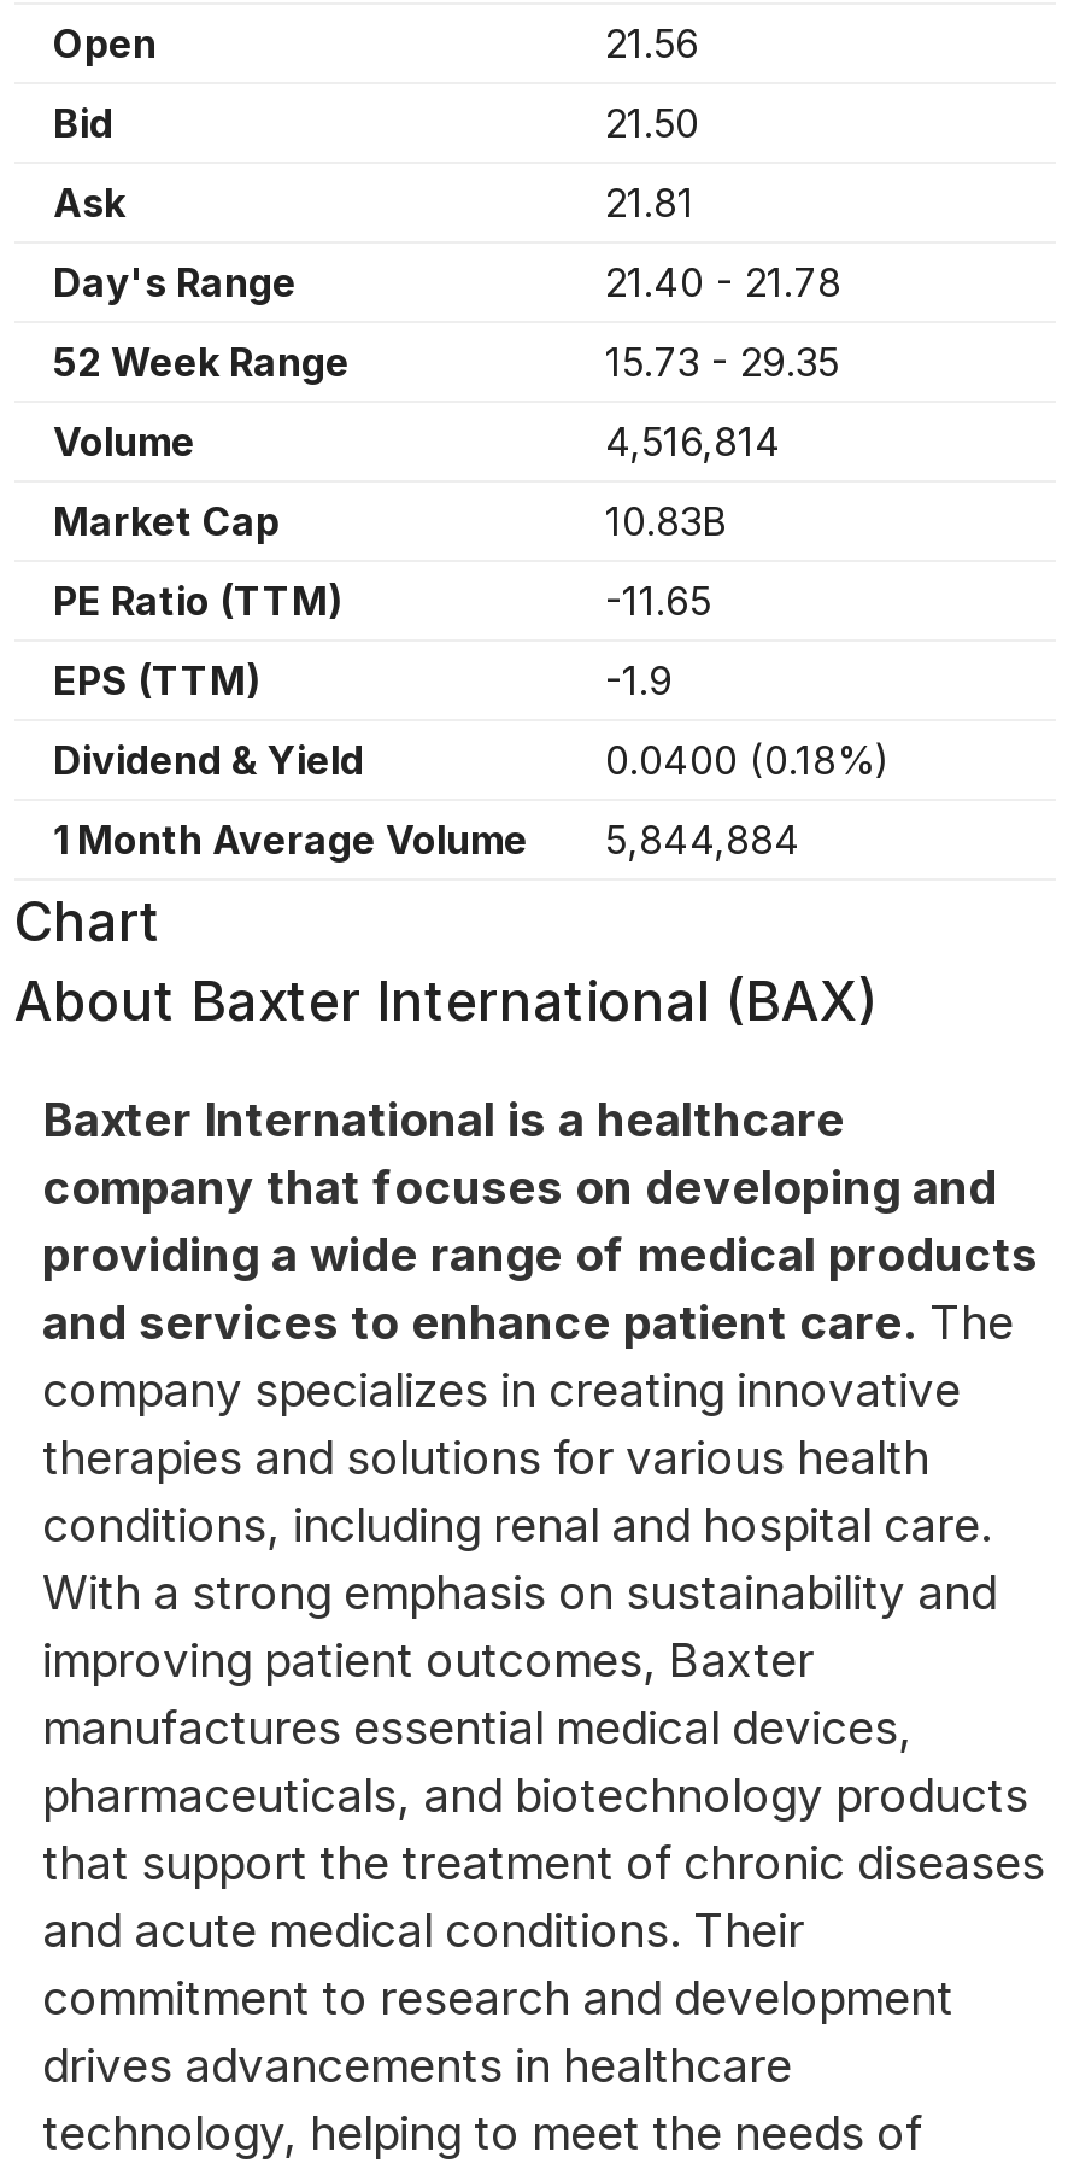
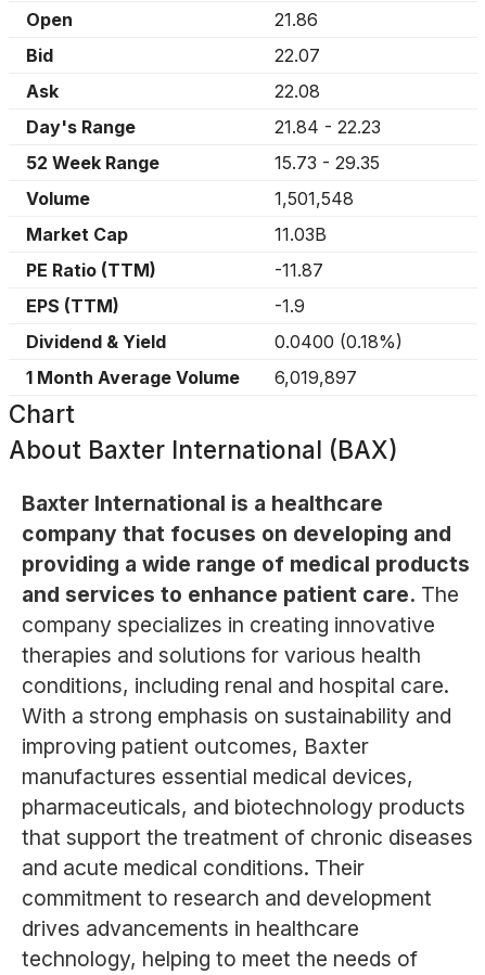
[605,19,699,68] 21.56 -> [275,9,318,30] 21.86
[605,99,699,147] 21.50 -> [275,44,320,66] 22.07
[605,179,694,227] 21.81 -> [275,80,320,102] 22.08
[605,258,841,306] 21.40 - 21.78 -> [275,116,381,138] 21.84 - 22.23
[605,417,781,466] 4,516,814 -> [275,188,354,209] 1,501,548
[605,497,728,545] 10.83B -> [275,223,327,245] 11.03B
[605,577,711,625] -11.65 -> [275,259,323,281] -11.87
[53,815,800,864] 1 Month Average Volume 5,844,884 -> [26,367,357,388] 1 Month Average Volume 6,019,897

